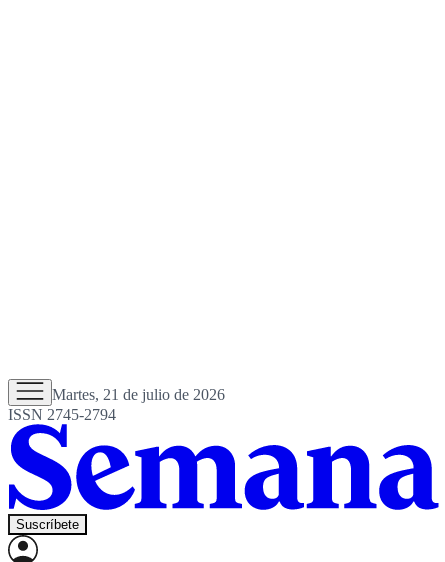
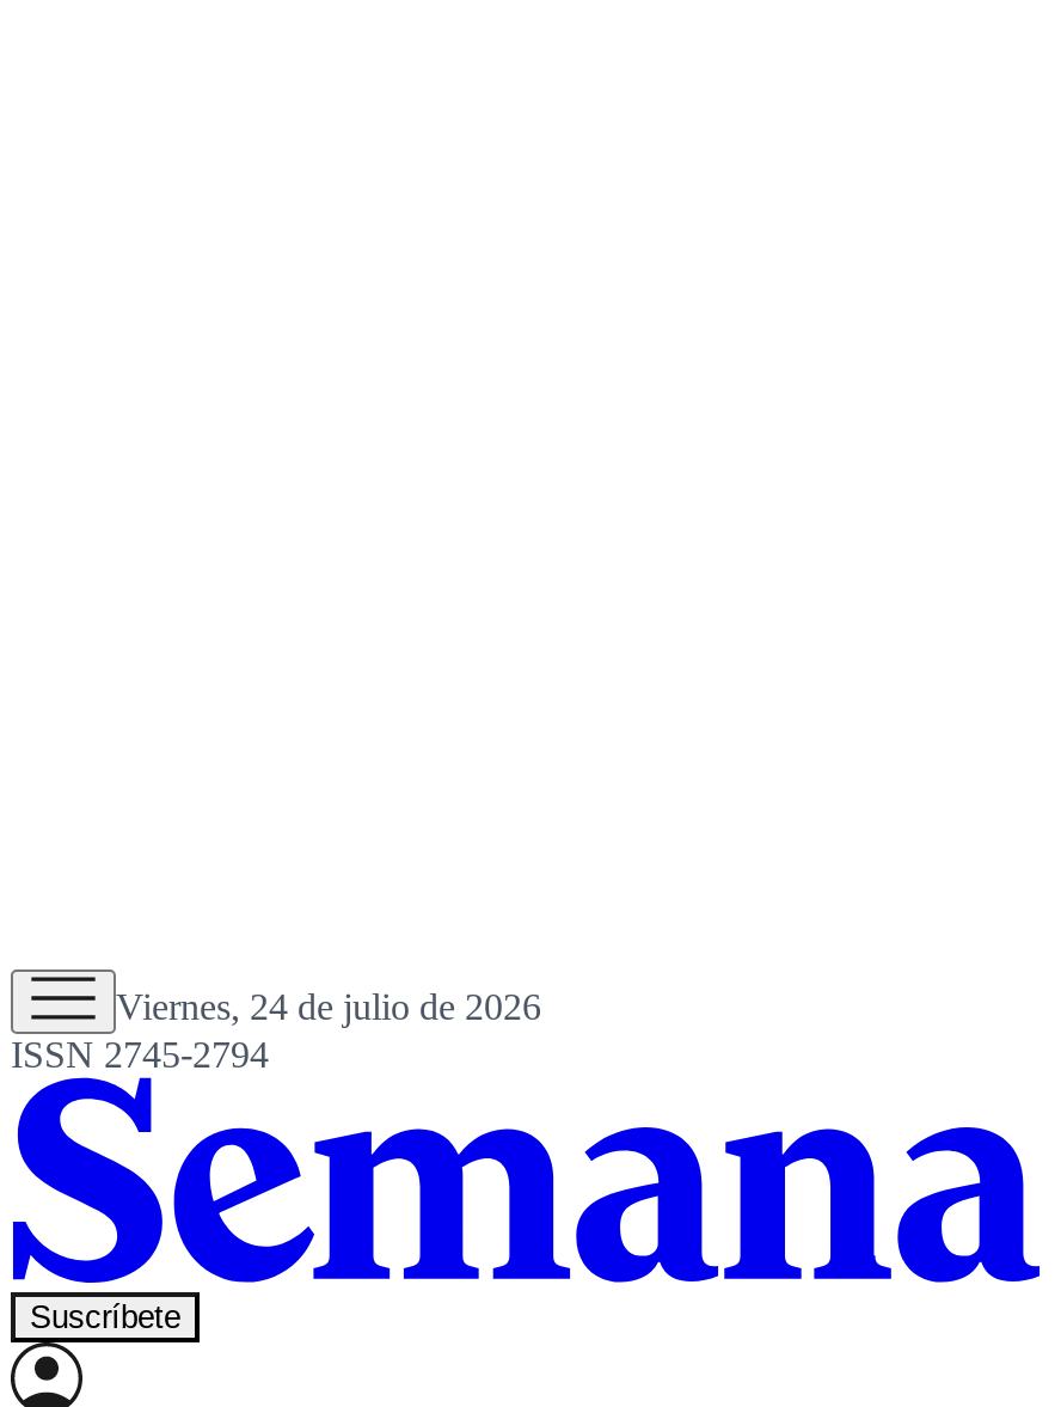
[52,386,225,403] Martes, 21 de julio de 2026 -> [116,986,541,1027] Viernes, 24 de julio de 2026

